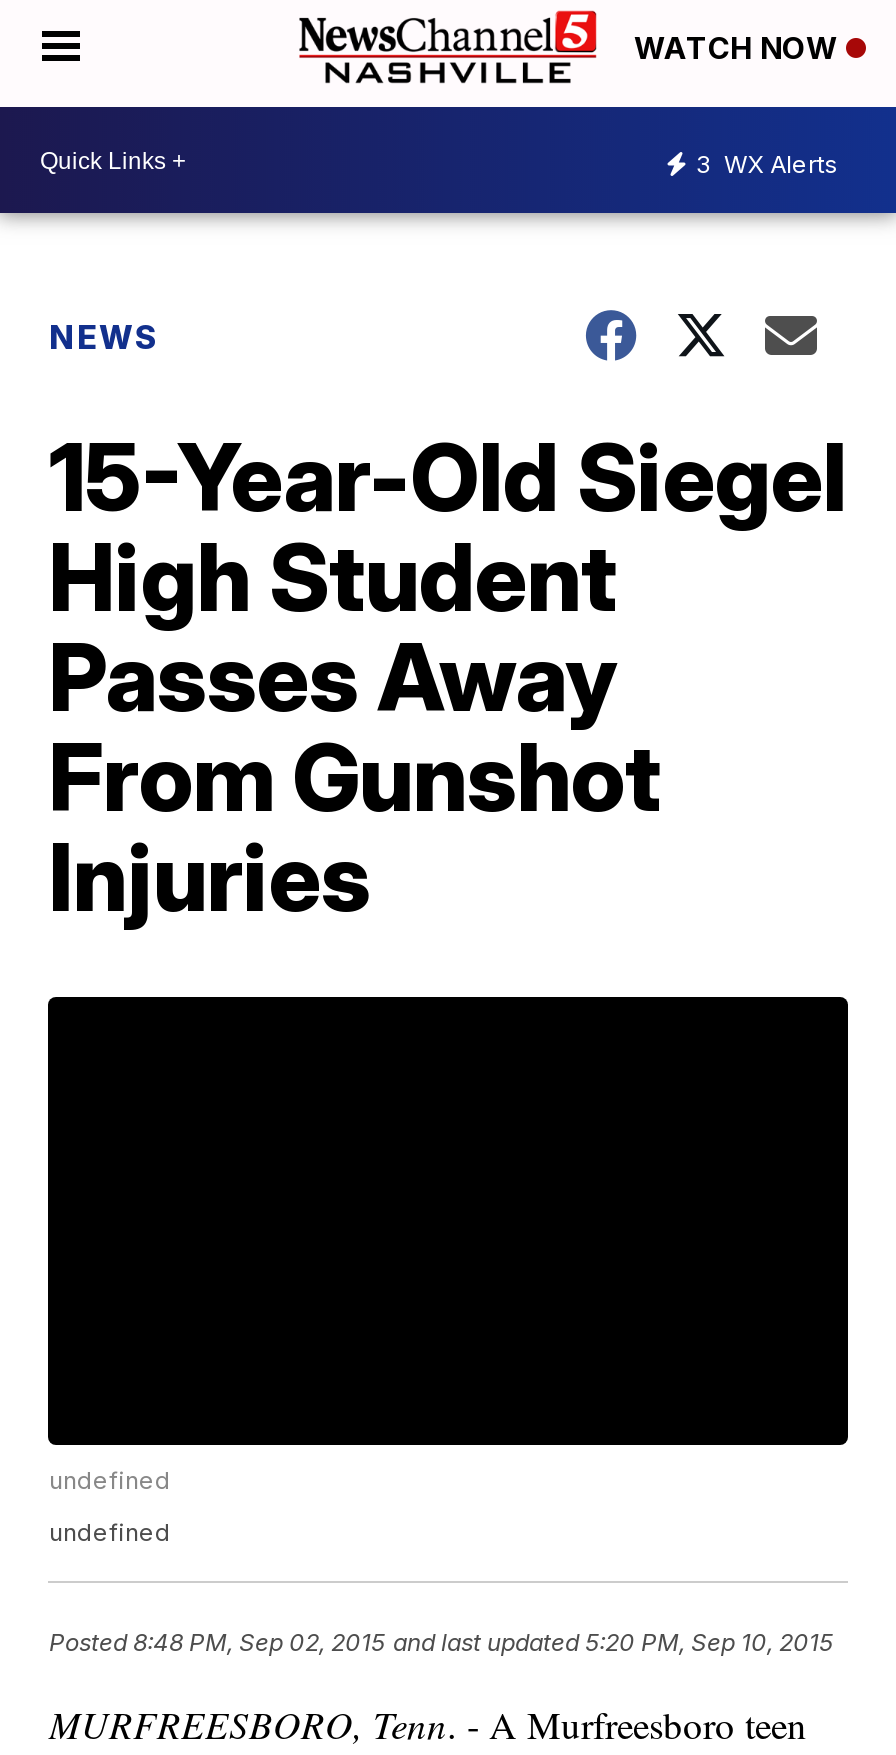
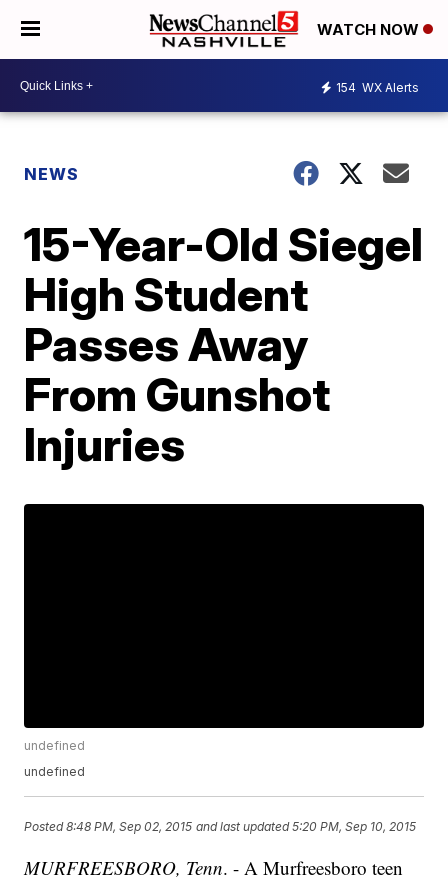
[696,148,838,178] 3 WX Alerts -> [336,79,419,94] 154 WX Alerts

